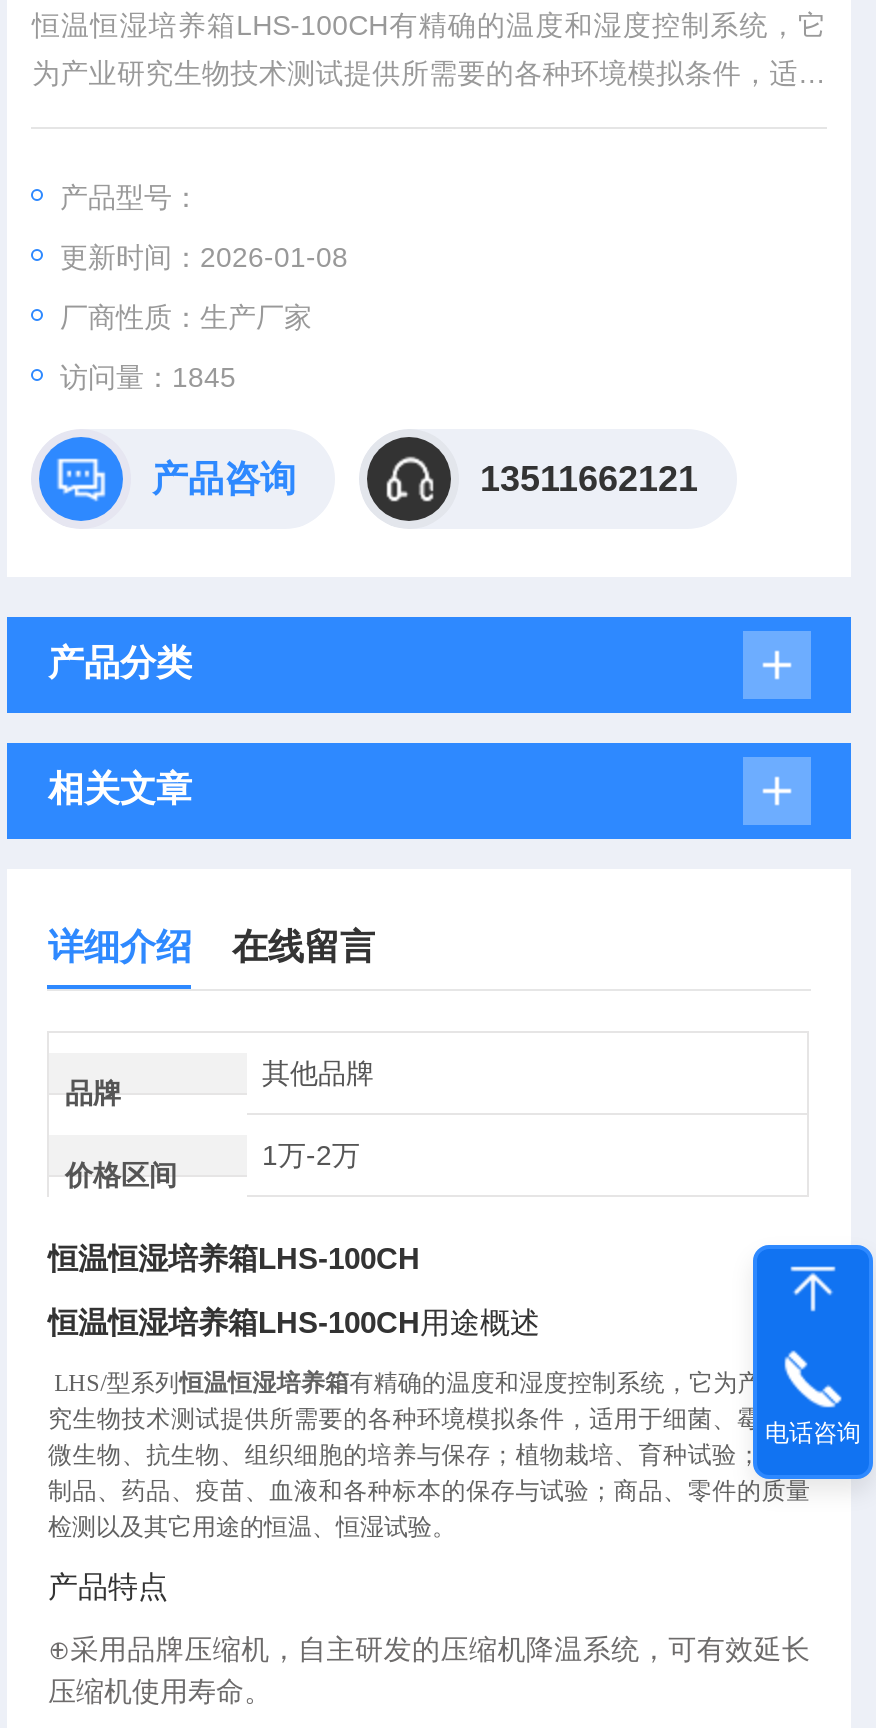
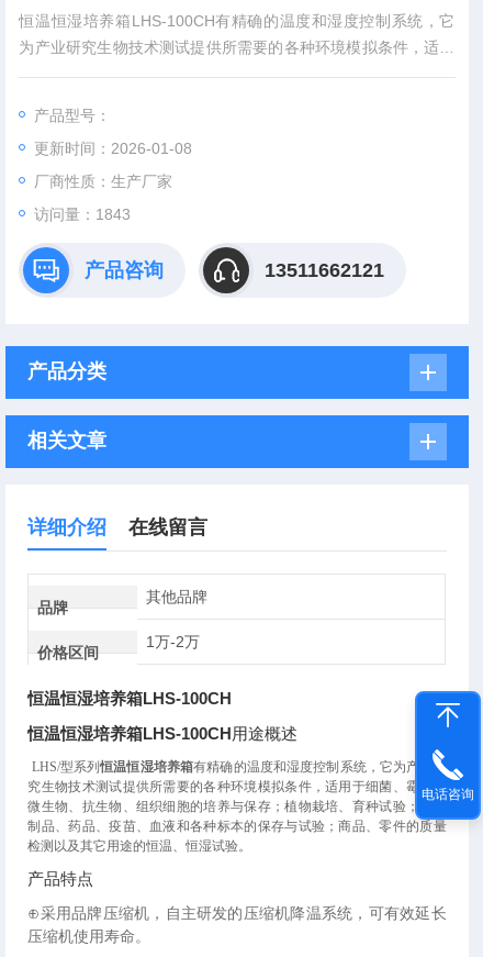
[60,361,236,393] 访问量：1845 -> [34,206,131,223] 访问量：1843

